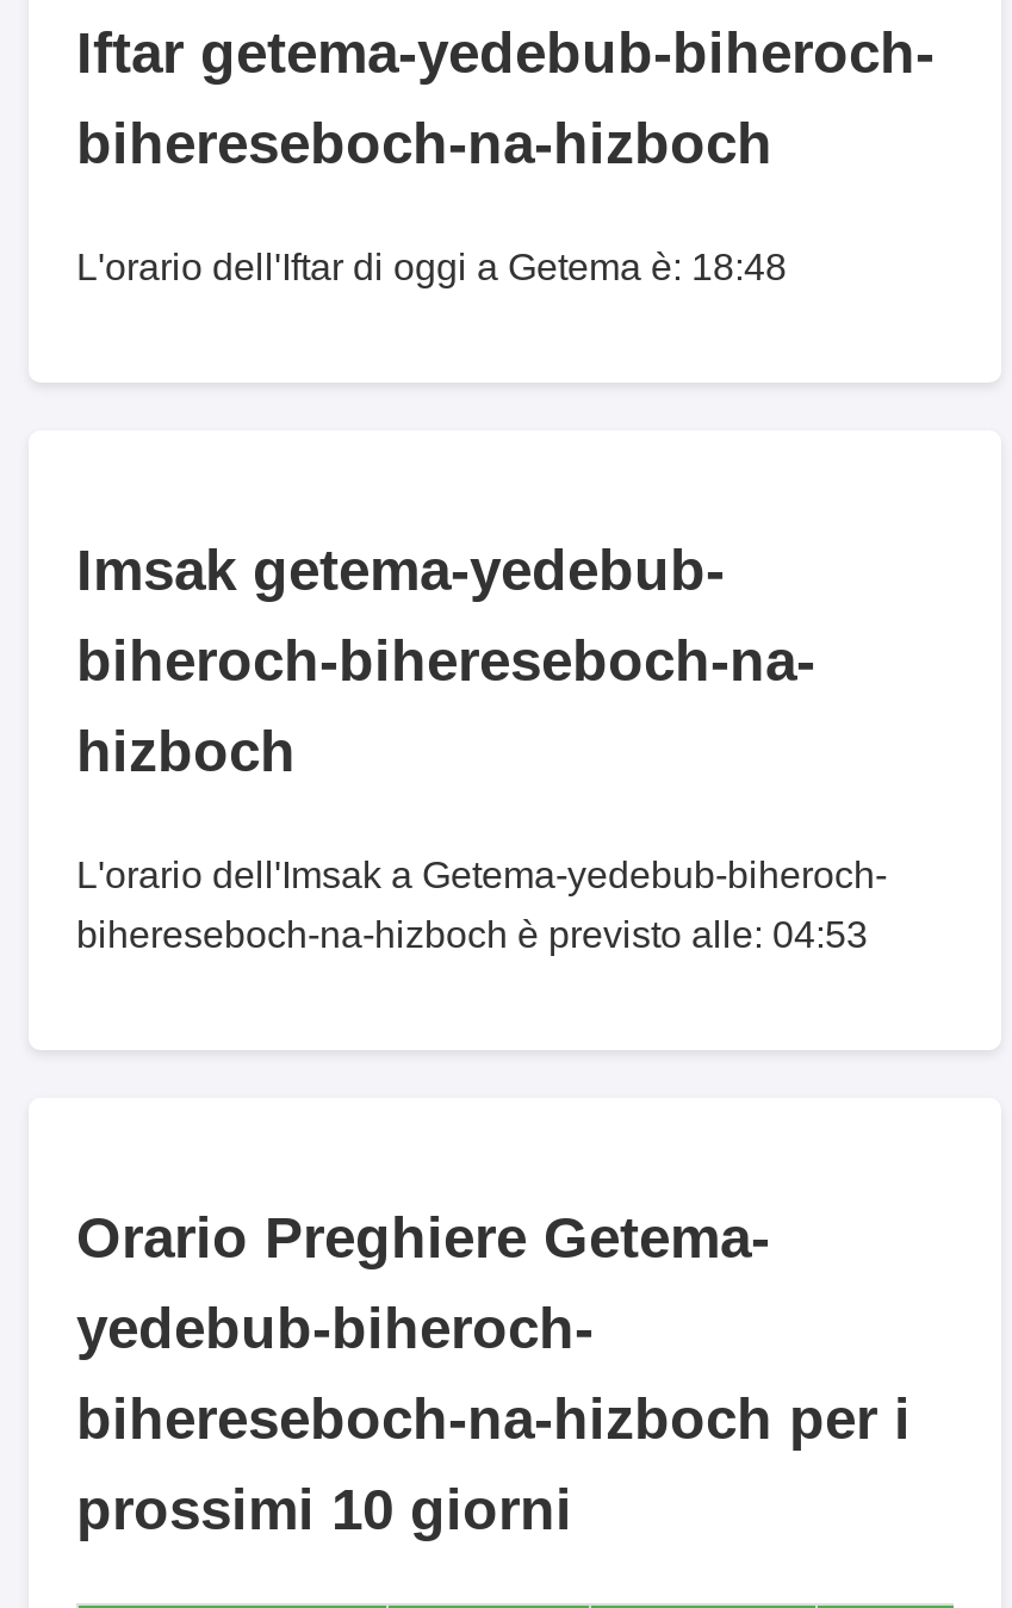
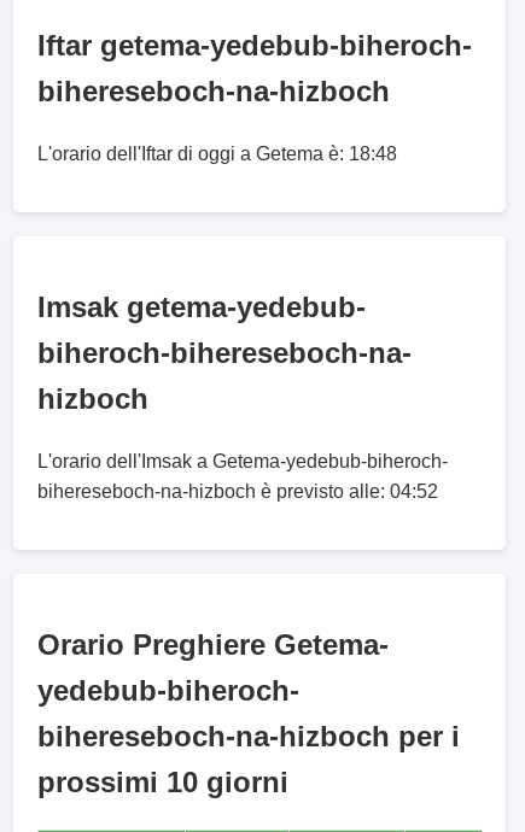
[76,914,868,955] bihereseboch-na-hizboch è previsto alle: 04:53 -> [37,481,438,501] bihereseboch-na-hizboch è previsto alle: 04:52

